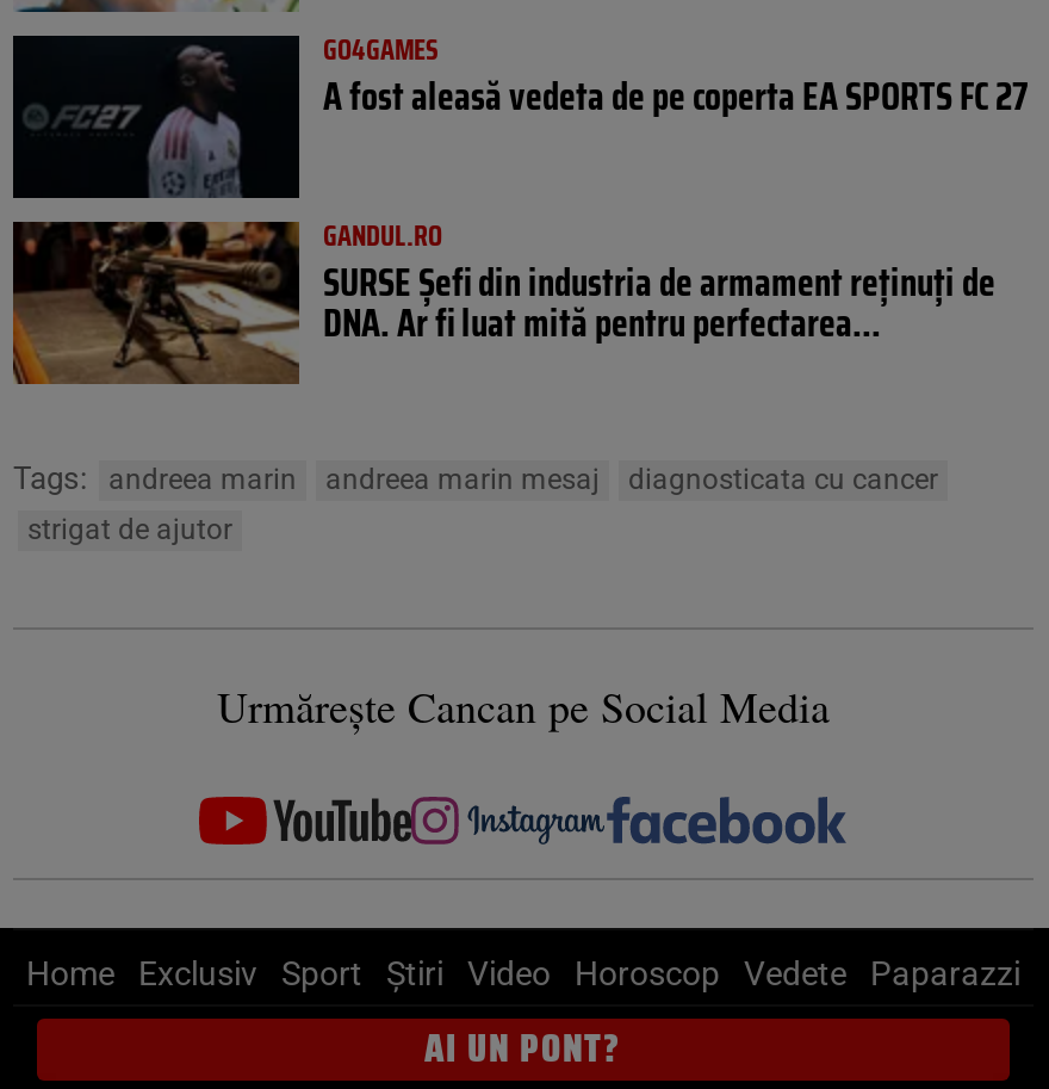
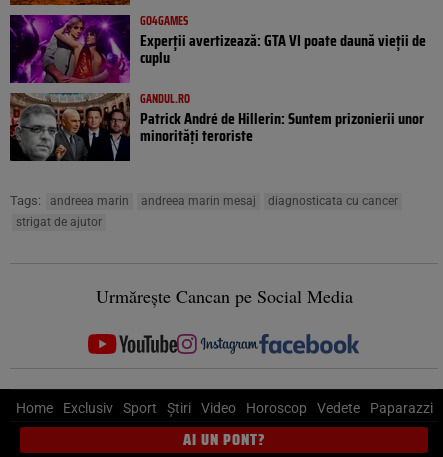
[11,33,1029,200] [image] | A fost aleasă vedeta de pe coperta EA SPORTS FC 27 -> [9,14,426,84] [image] | Experții avertizează: GTA VI poate daună vieții de | cuplu
[11,219,995,386] [image] | SURSE Șefi din industria de armament reținuți de | DNA. Ar fi luat mită pentru perfectarea... -> [9,92,424,162] [image] | Patrick André de Hillerin: Suntem prizonierii unor | minorități teroriste

